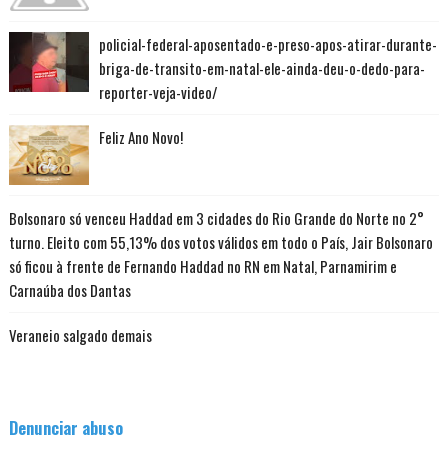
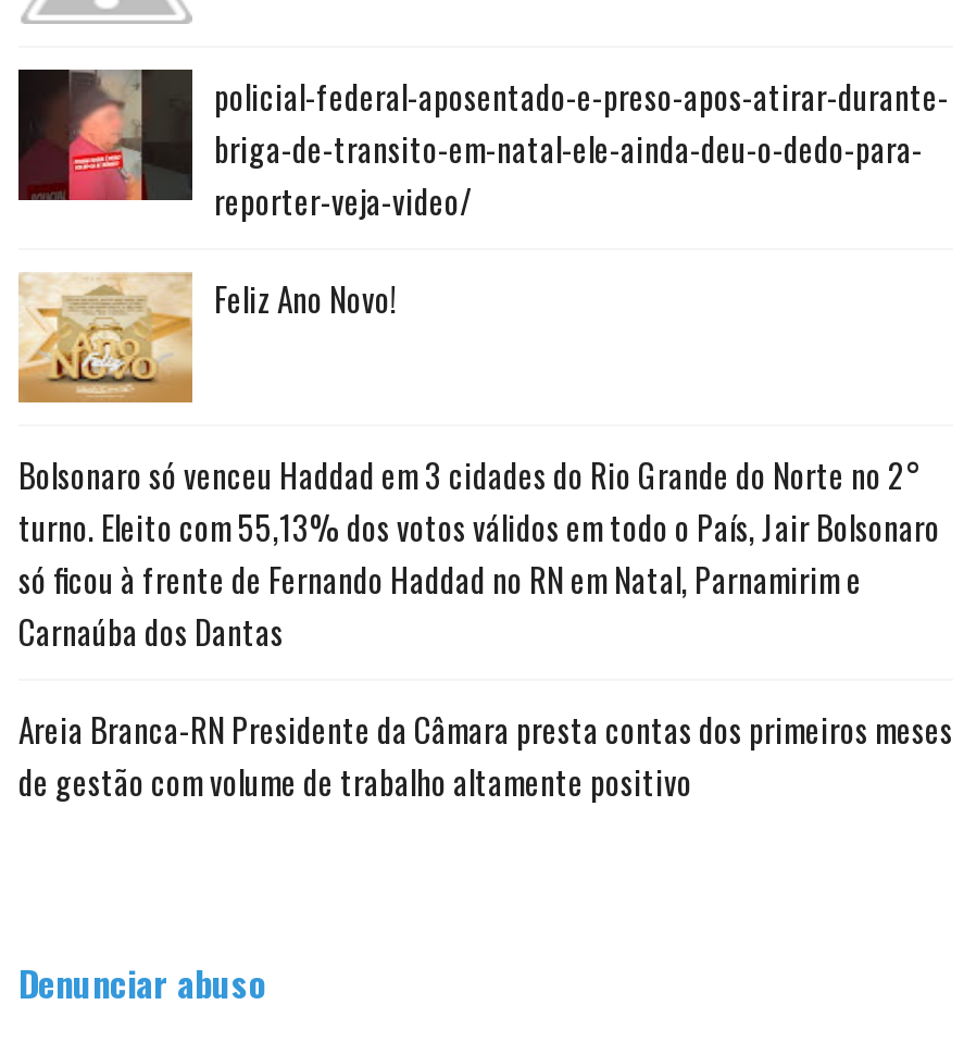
[9,324,152,346] Veraneio salgado demais -> [18,705,953,805] Areia Branca-RN Presidente da Câmara presta contas dos primeiros meses | de gestão com volume de trabalho altamente positivo

